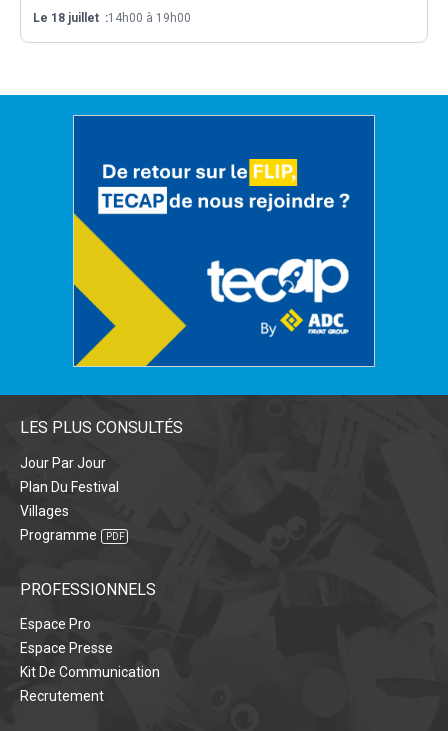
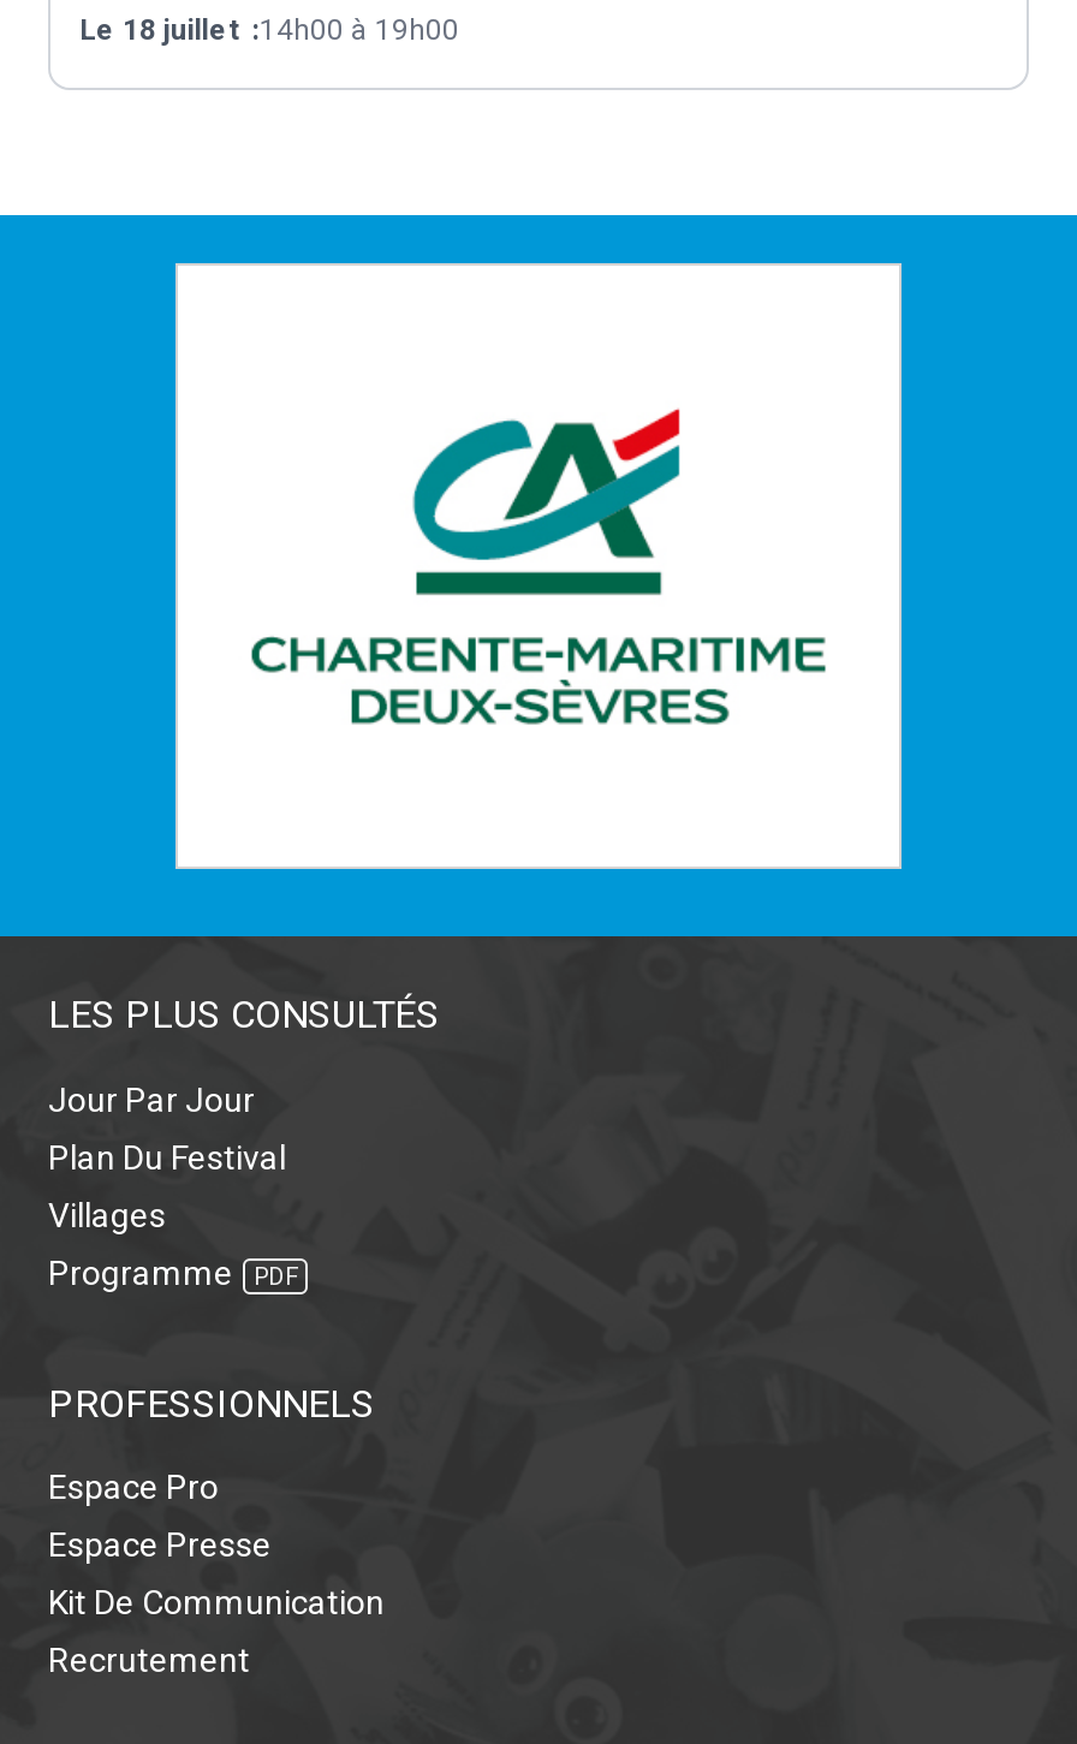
[73,116,374,367] [image] -> [175,263,902,869] [image]

